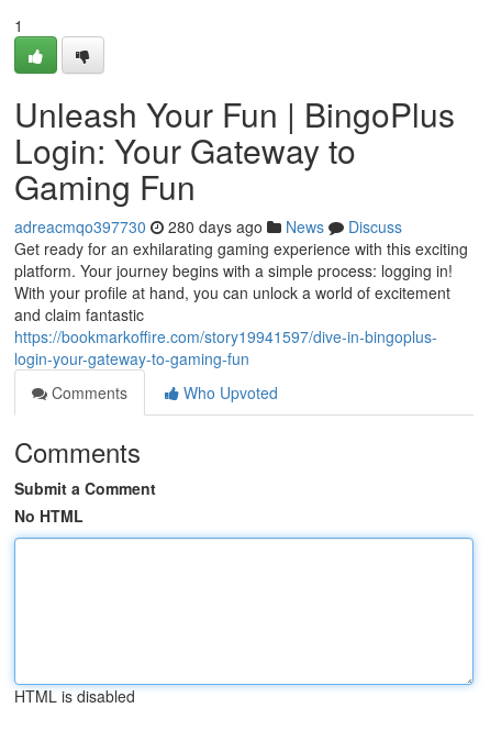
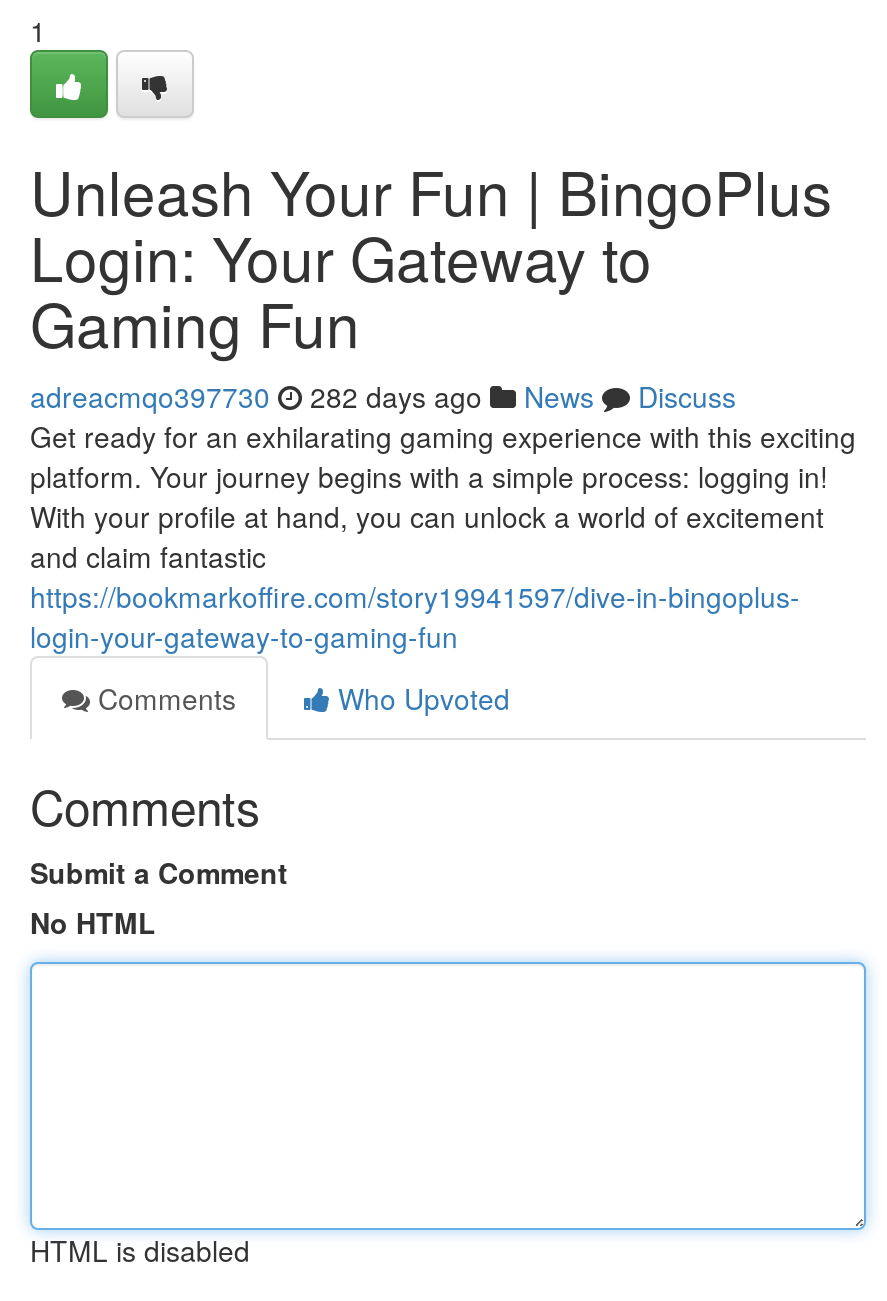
[14,215,402,237] adreacmqo397730 280 days ago News Discuss -> [30,376,736,416] adreacmqo397730 282 days ago News Discuss

